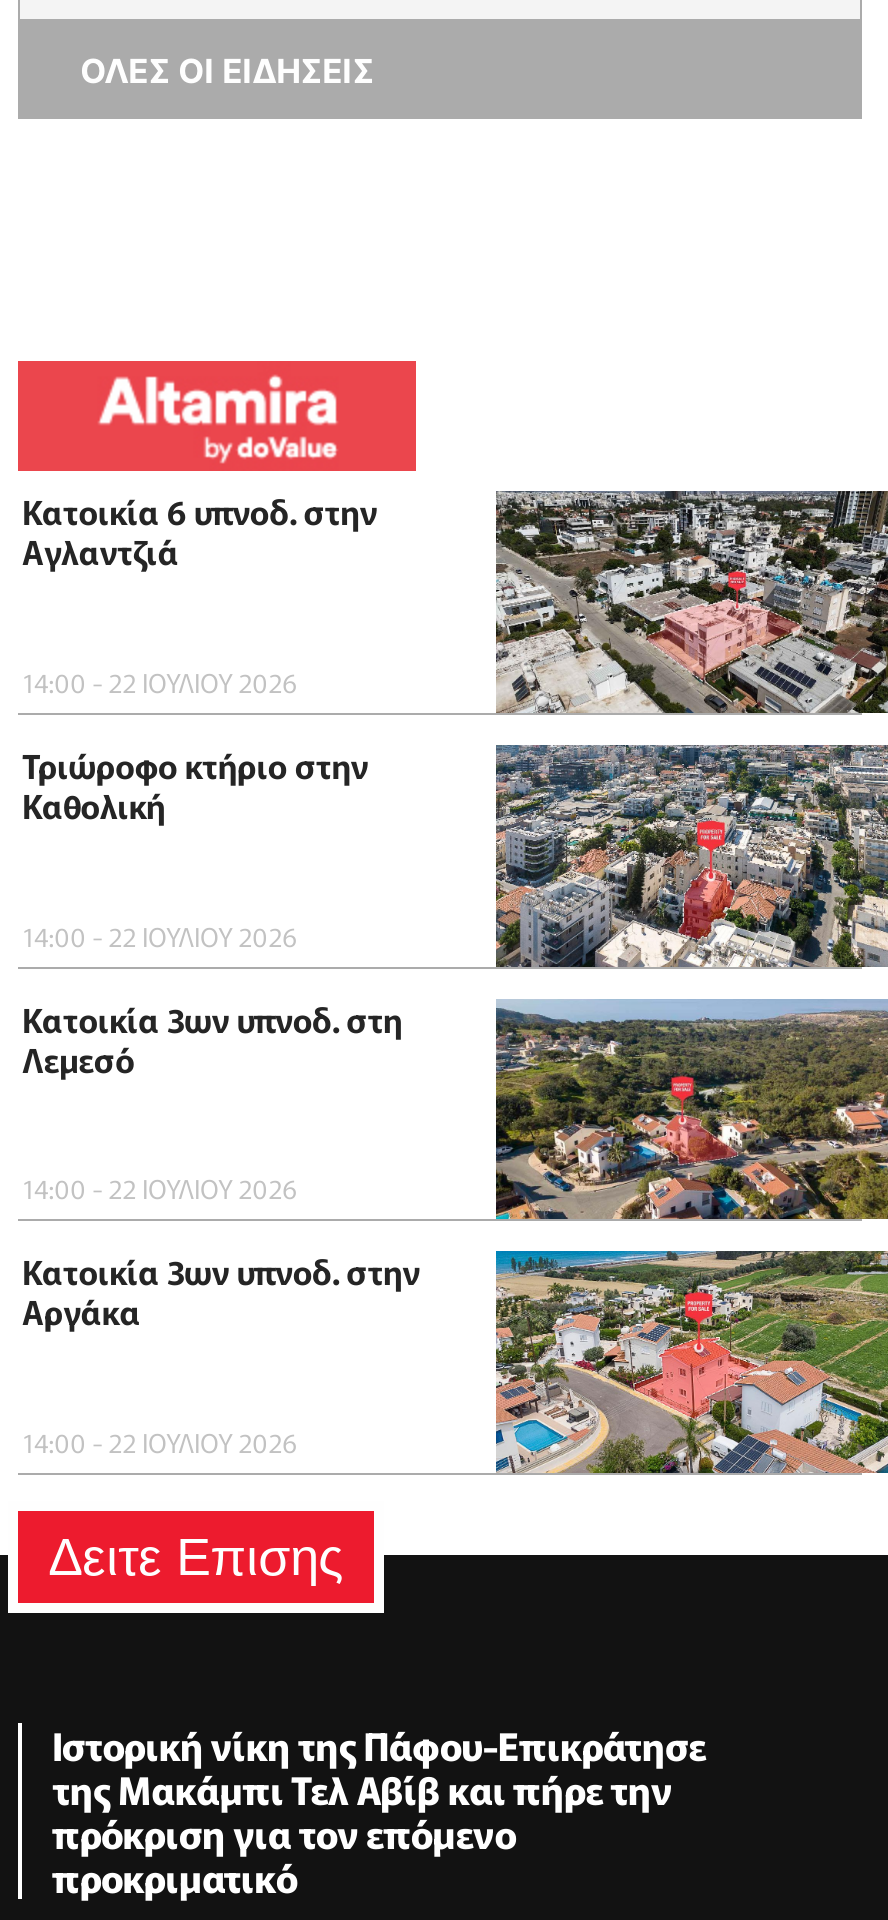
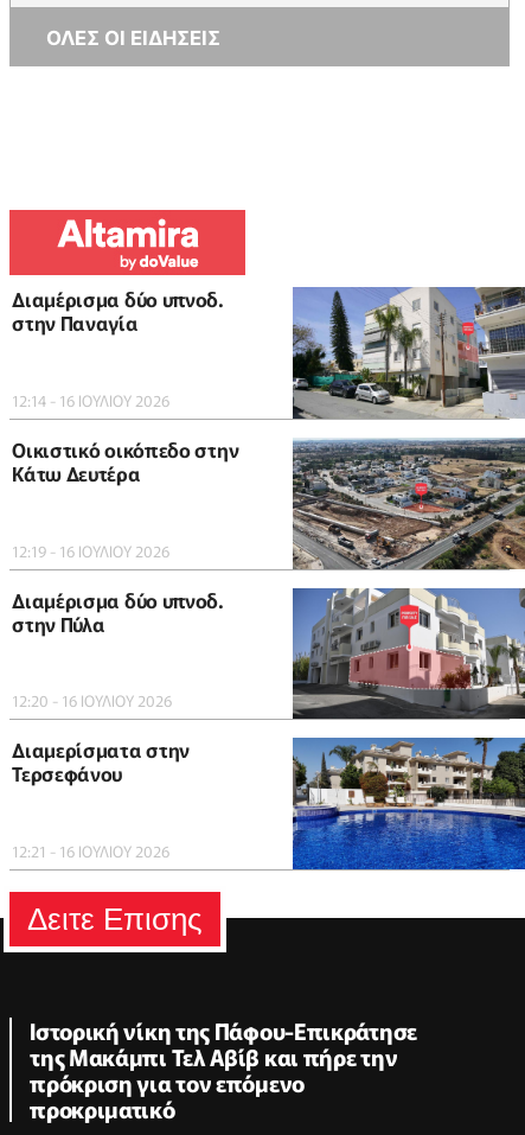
[22,486,377,574] Κατοικία 6 υπνοδ. στην | Αγλαντζιά -> [12,284,223,336] Διαμέρισμα δύο υπνοδ. | στην Παναγία
[494,489,882,715] [image] -> [292,286,521,420] [image]
[22,662,296,700] 14:00 - 22 ΙΟΥΛΙΟΥ 2026 -> [12,389,170,411] 12:14 - 16 ΙΟΥΛΙΟΥ 2026
[22,740,368,828] Τριώροφο κτήριο στην | Καθολική -> [12,435,238,487] Οικιστικό οικόπεδο στην | Κάτω Δευτέρα
[496,745,882,969] [image] -> [293,438,521,570] [image]
[22,916,296,954] 14:00 - 22 ΙΟΥΛΙΟΥ 2026 -> [12,539,170,562] 12:19 - 16 ΙΟΥΛΙΟΥ 2026
[22,994,402,1082] Κατοικία 3ων υπνοδ. στη | Λεμεσό -> [12,585,223,637] Διαμέρισμα δύο υπνοδ. | στην Πύλα
[494,999,882,1221] [image] -> [292,588,521,720] [image]
[22,1170,296,1208] 14:00 - 22 ΙΟΥΛΙΟΥ 2026 -> [12,690,172,712] 12:20 - 16 ΙΟΥΛΙΟΥ 2026
[22,1248,420,1336] Κατοικία 3ων υπνοδ. στην | Αργάκα -> [12,736,190,788] Διαμερίσματα στην | Τερσεφάνου
[494,1249,882,1475] [image] -> [292,737,521,871] [image]
[22,1424,296,1462] 14:00 - 22 ΙΟΥΛΙΟΥ 2026 -> [12,840,170,863] 12:21 - 16 ΙΟΥΛΙΟΥ 2026

